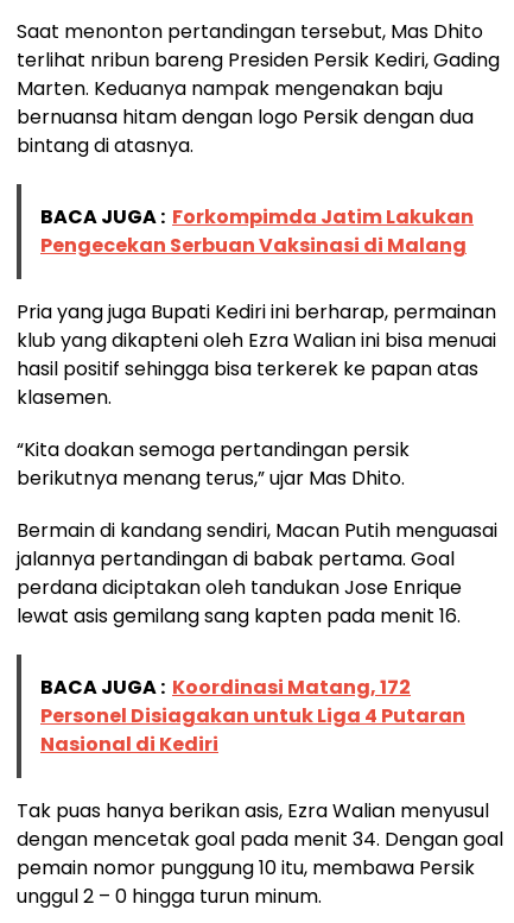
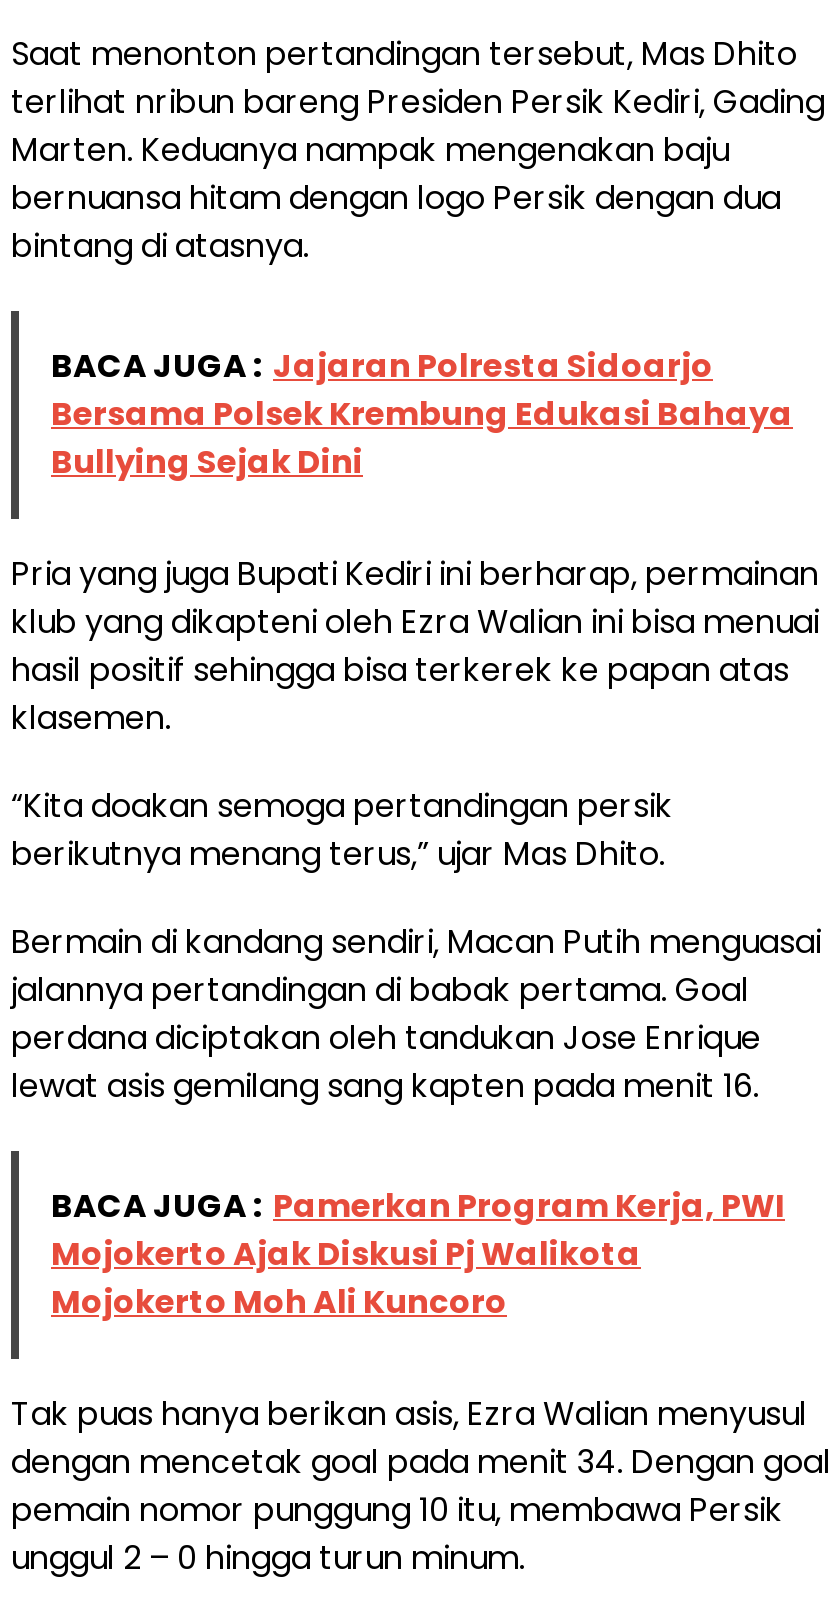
[40,204,474,260] BACA JUGA : Forkompimda Jatim Lakukan | Pengecekan Serbuan Vaksinasi di Malang -> [51,344,793,486] BACA JUGA : Jajaran Polresta Sidoarjo | Bersama Polsek Krembung Edukasi Bahaya | Bullying Sejak Dini
[40,674,465,758] BACA JUGA : Koordinasi Matang, 172 | Personel Disiagakan untuk Liga 4 Putaran | Nasional di Kediri -> [51,1184,785,1326] BACA JUGA : Pamerkan Program Kerja, PWI | Mojokerto Ajak Diskusi Pj Walikota | Mojokerto Moh Ali Kuncoro

